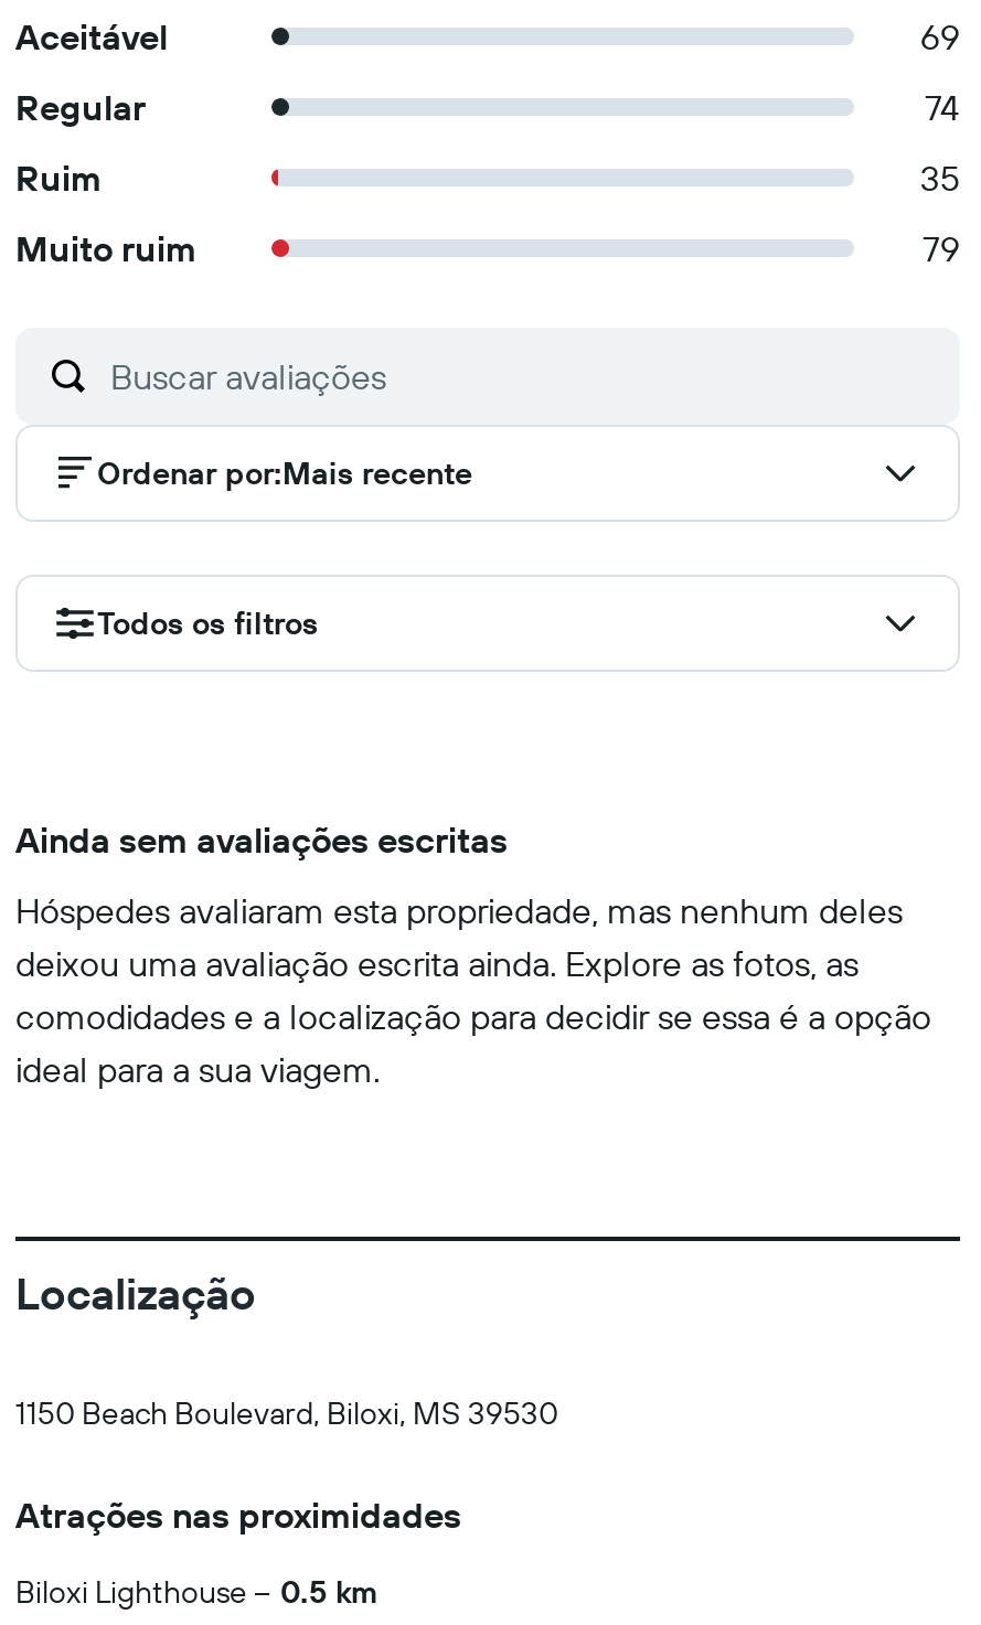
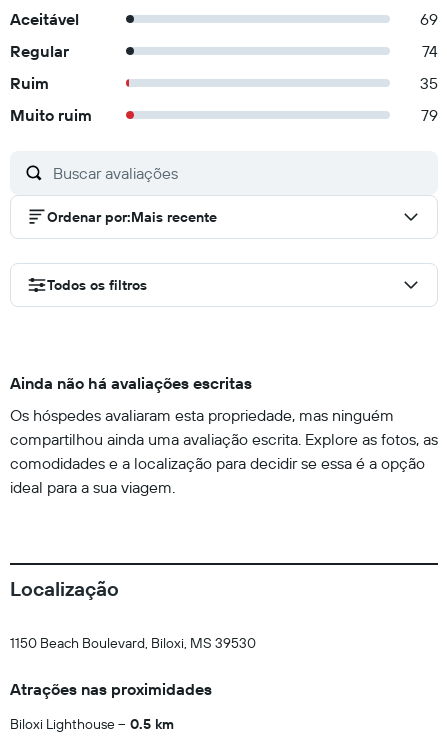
[15,817,508,862] Ainda sem avaliações escritas -> [10,373,252,393] Ainda não há avaliações escritas
[15,888,903,985] Hóspedes avaliaram esta propriedade, mas nenhum deles | deixou uma avaliação escrita ainda. Explore as fotos, as -> [10,405,438,449] Os hóspedes avaliaram esta propriedade, mas ninguém | compartilhou ainda uma avaliação escrita. Explore as fotos, as

